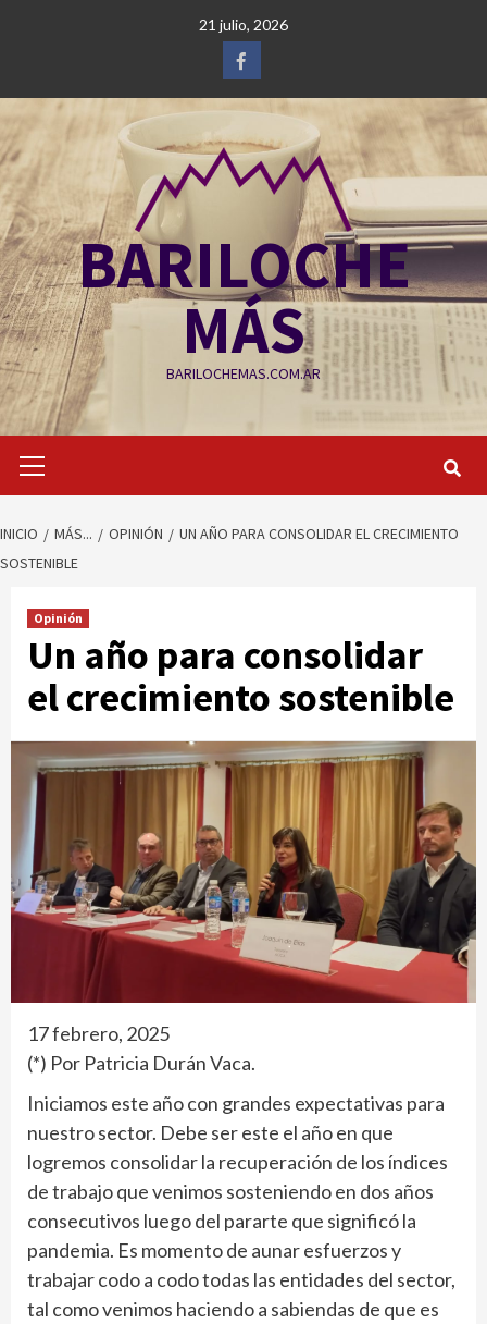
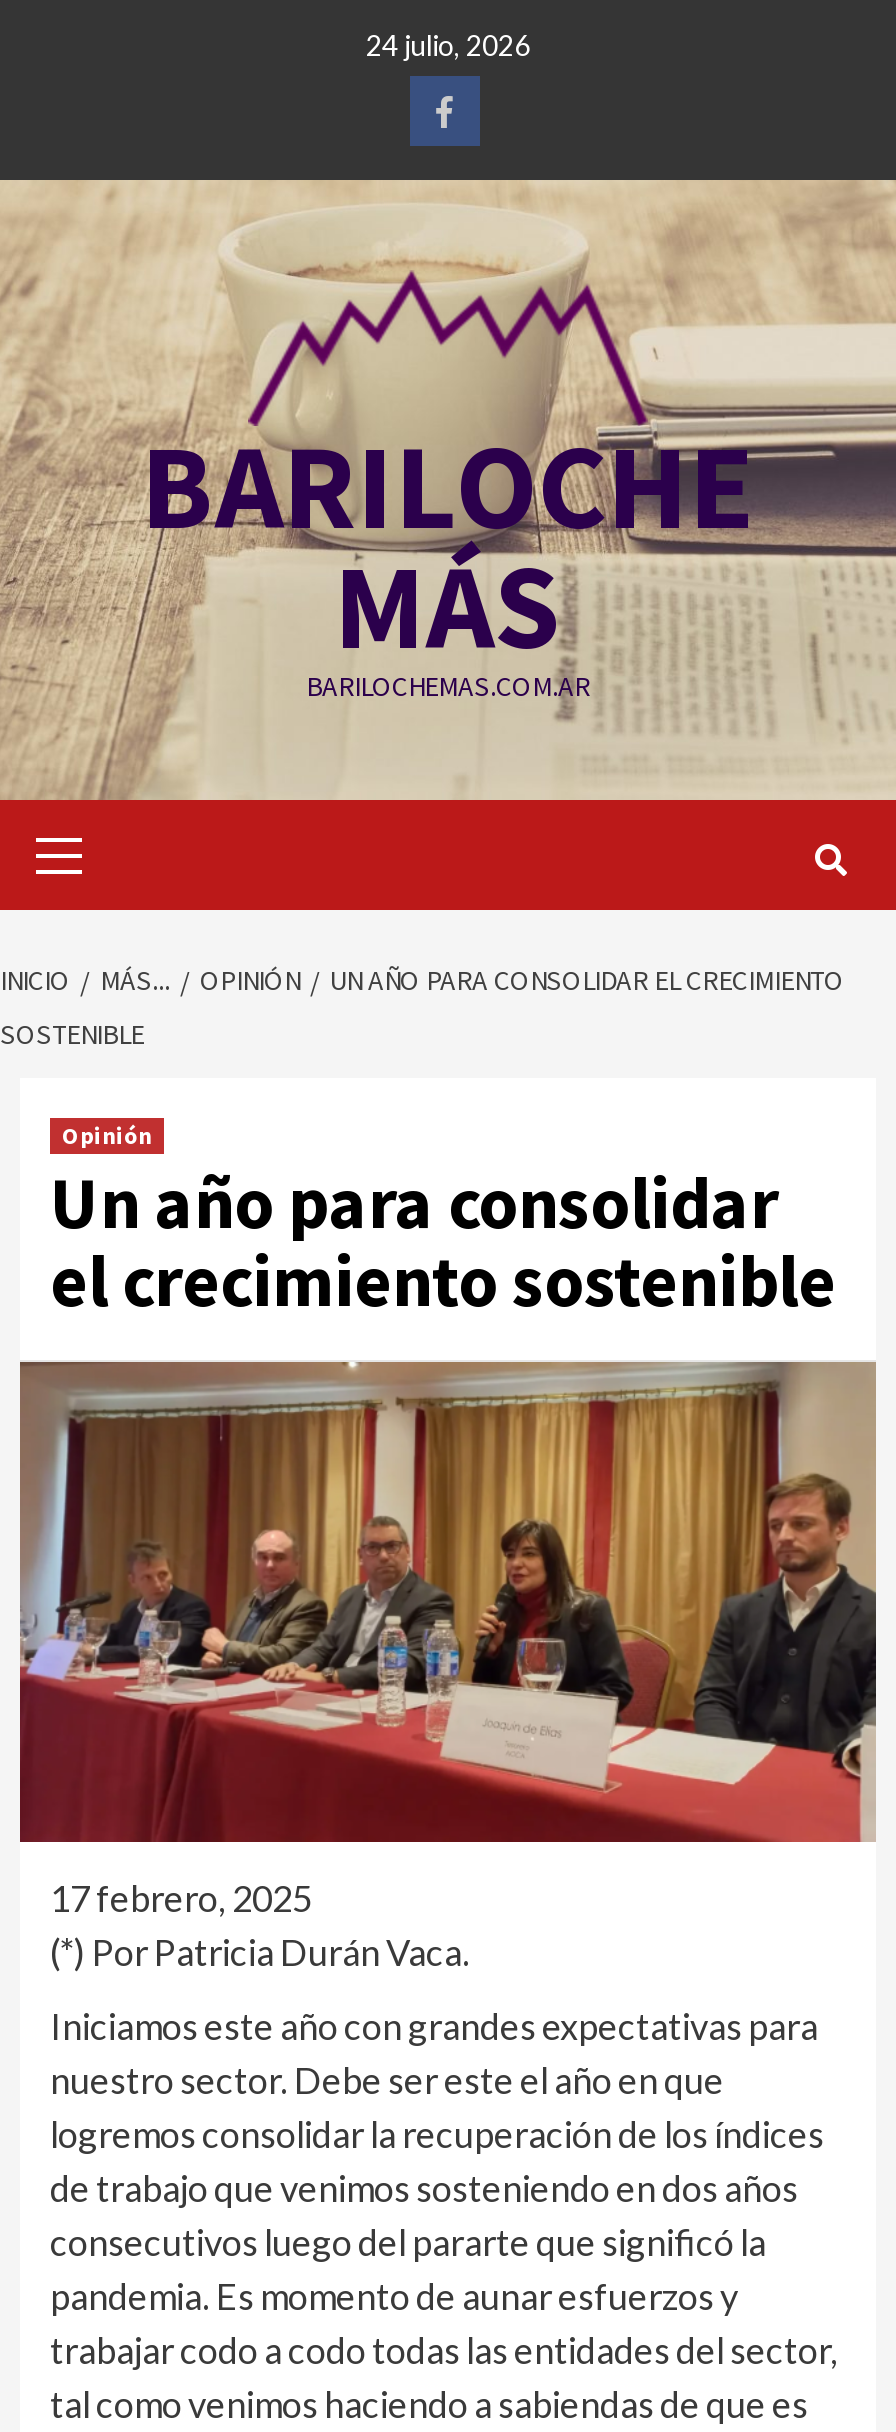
[199,15,288,34] 21 julio, 2026 -> [366,28,530,62] 24 julio, 2026

